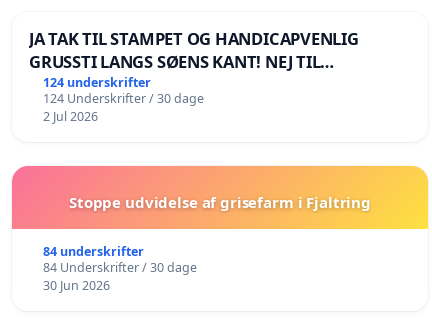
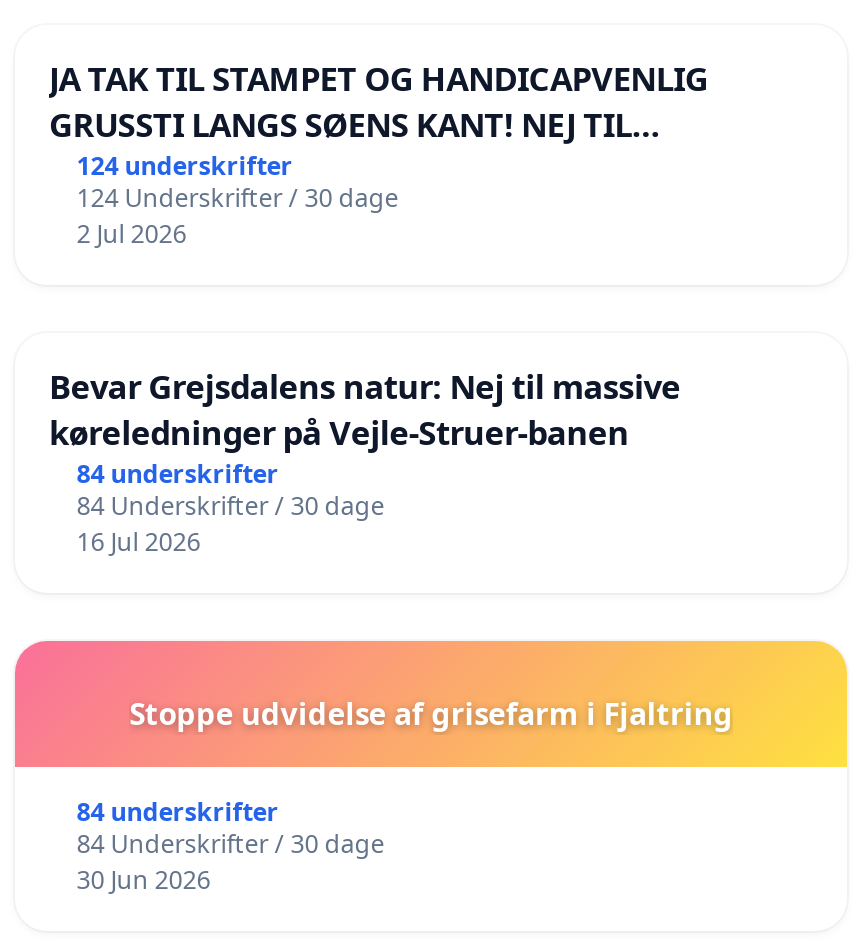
none -> [49,363,681,558] Bevar Grejsdalens natur: Nej til massive | køreledninger på Vejle-Struer-banen | 84 underskrifter | 84 Underskrifter / 30 dage | 16 Jul 2026

